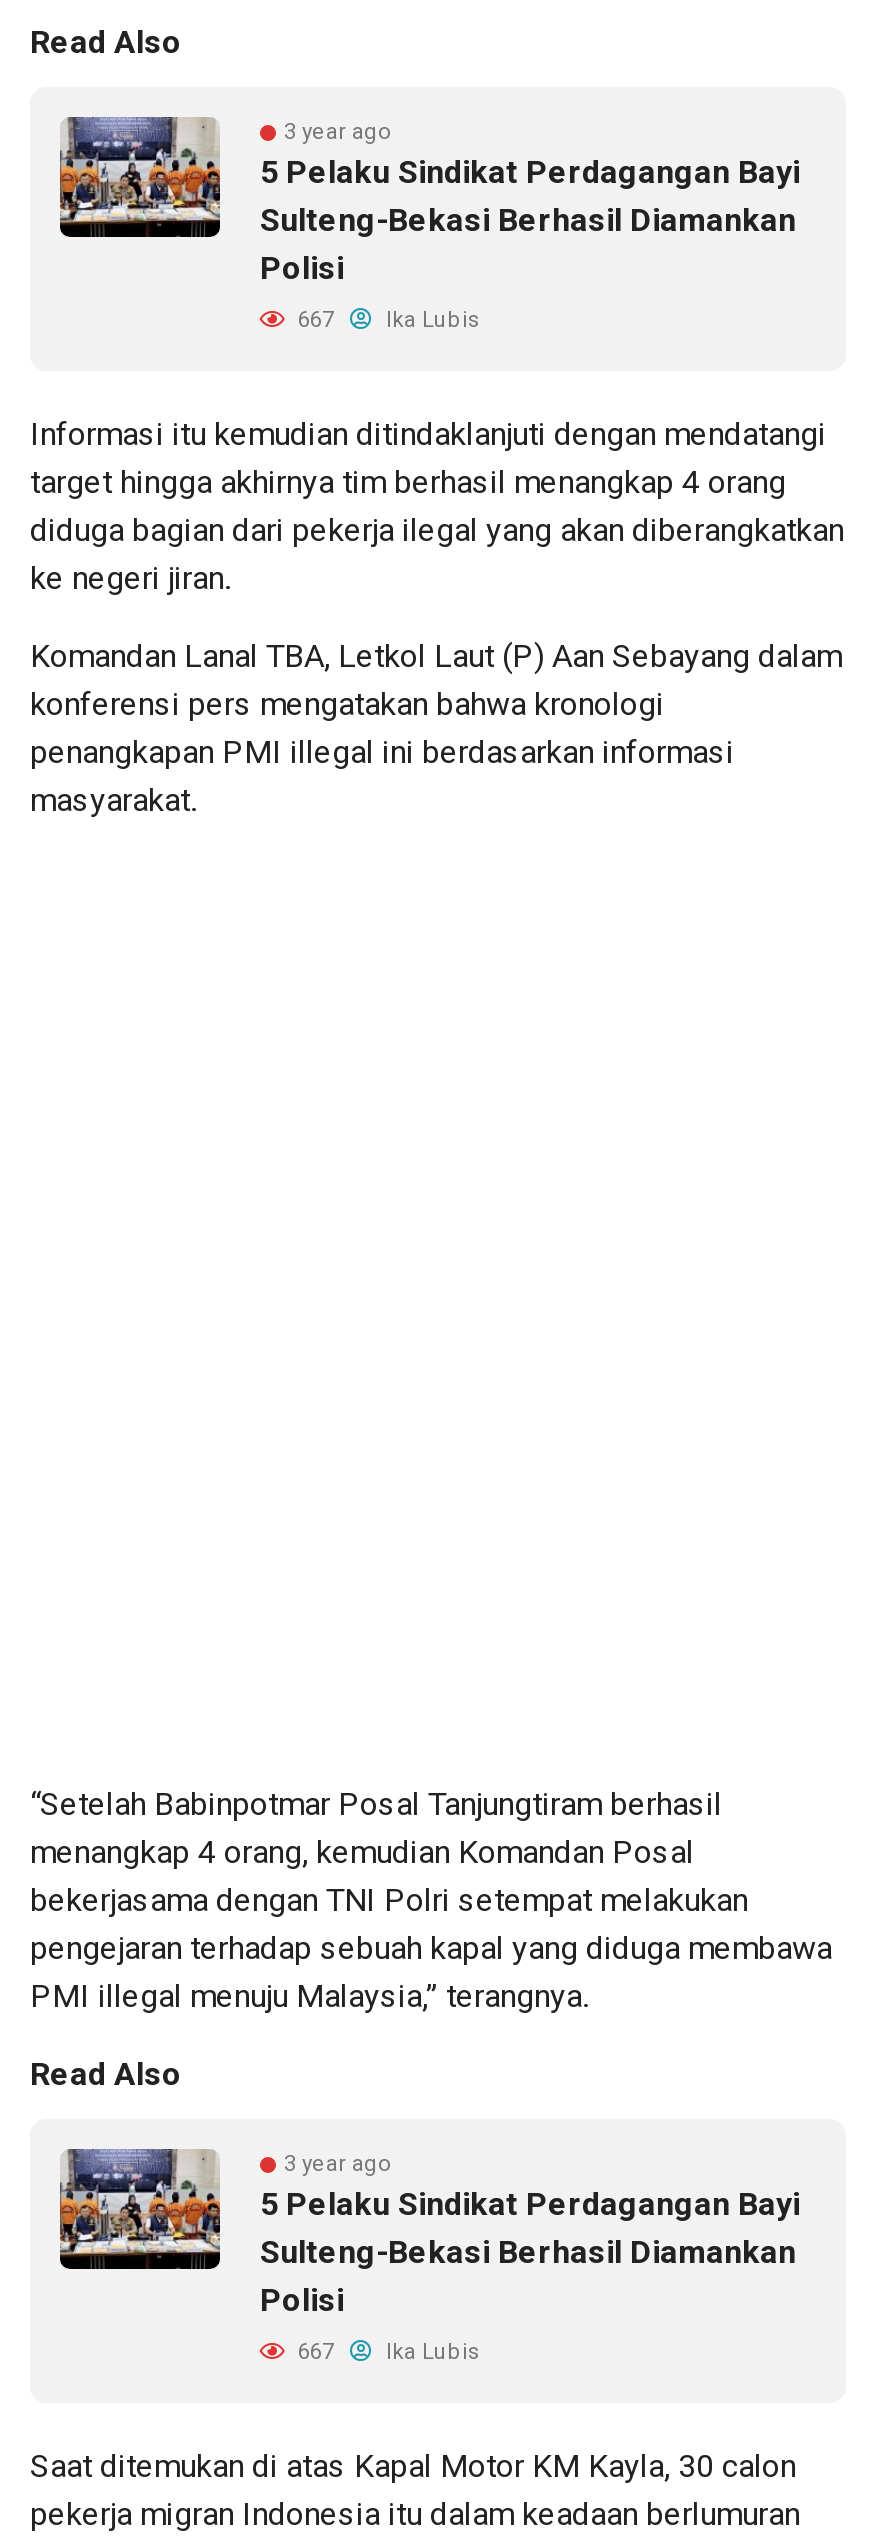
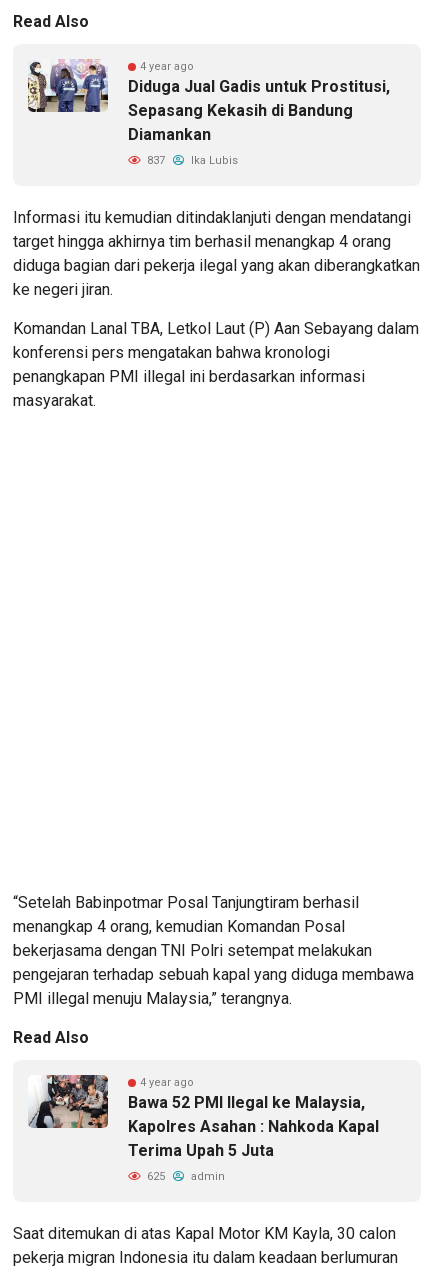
[58,114,800,287] [image] | 3 year ago | 5 Pelaku Sindikat Perdagangan Bayi | Sulteng-Bekasi Berhasil Diamankan | Polisi -> [27,58,390,144] [image] | 4 year ago | Diduga Jual Gadis untuk Prostitusi, | Sepasang Kekasih di Bandung | Diamankan
[292,307,480,333] 667 Ika Lubis -> [144,154,238,167] 837 Ika Lubis
[58,2146,800,2319] [image] | 3 year ago | 5 Pelaku Sindikat Perdagangan Bayi | Sulteng-Bekasi Berhasil Diamankan | Polisi -> [28,1074,379,1160] [image] | 4 year ago | Bawa 52 PMI Ilegal ke Malaysia, | Kapolres Asahan : Nahkoda Kapal | Terima Upah 5 Juta
[292,2339,480,2365] 667 | Ika Lubis -> [144,1170,225,1183] 625 | admin

